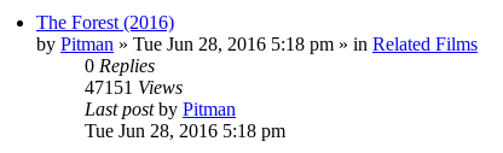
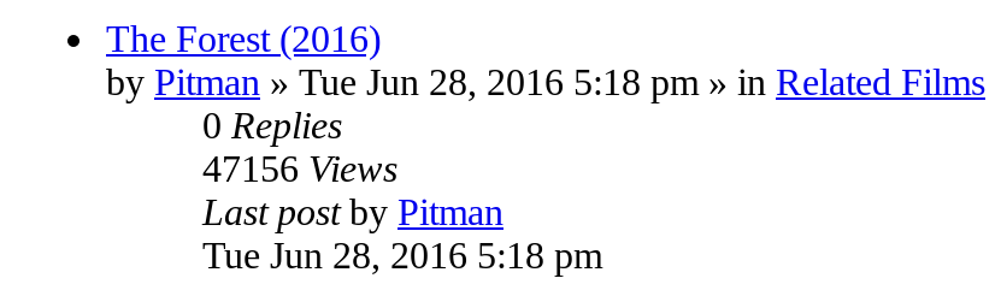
[85,77,183,97] 47151 Views -> [202,148,397,189] 47156 Views

